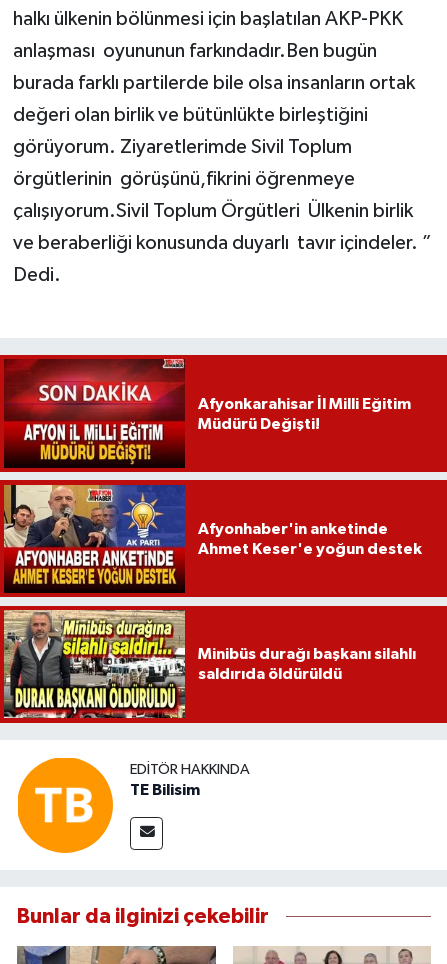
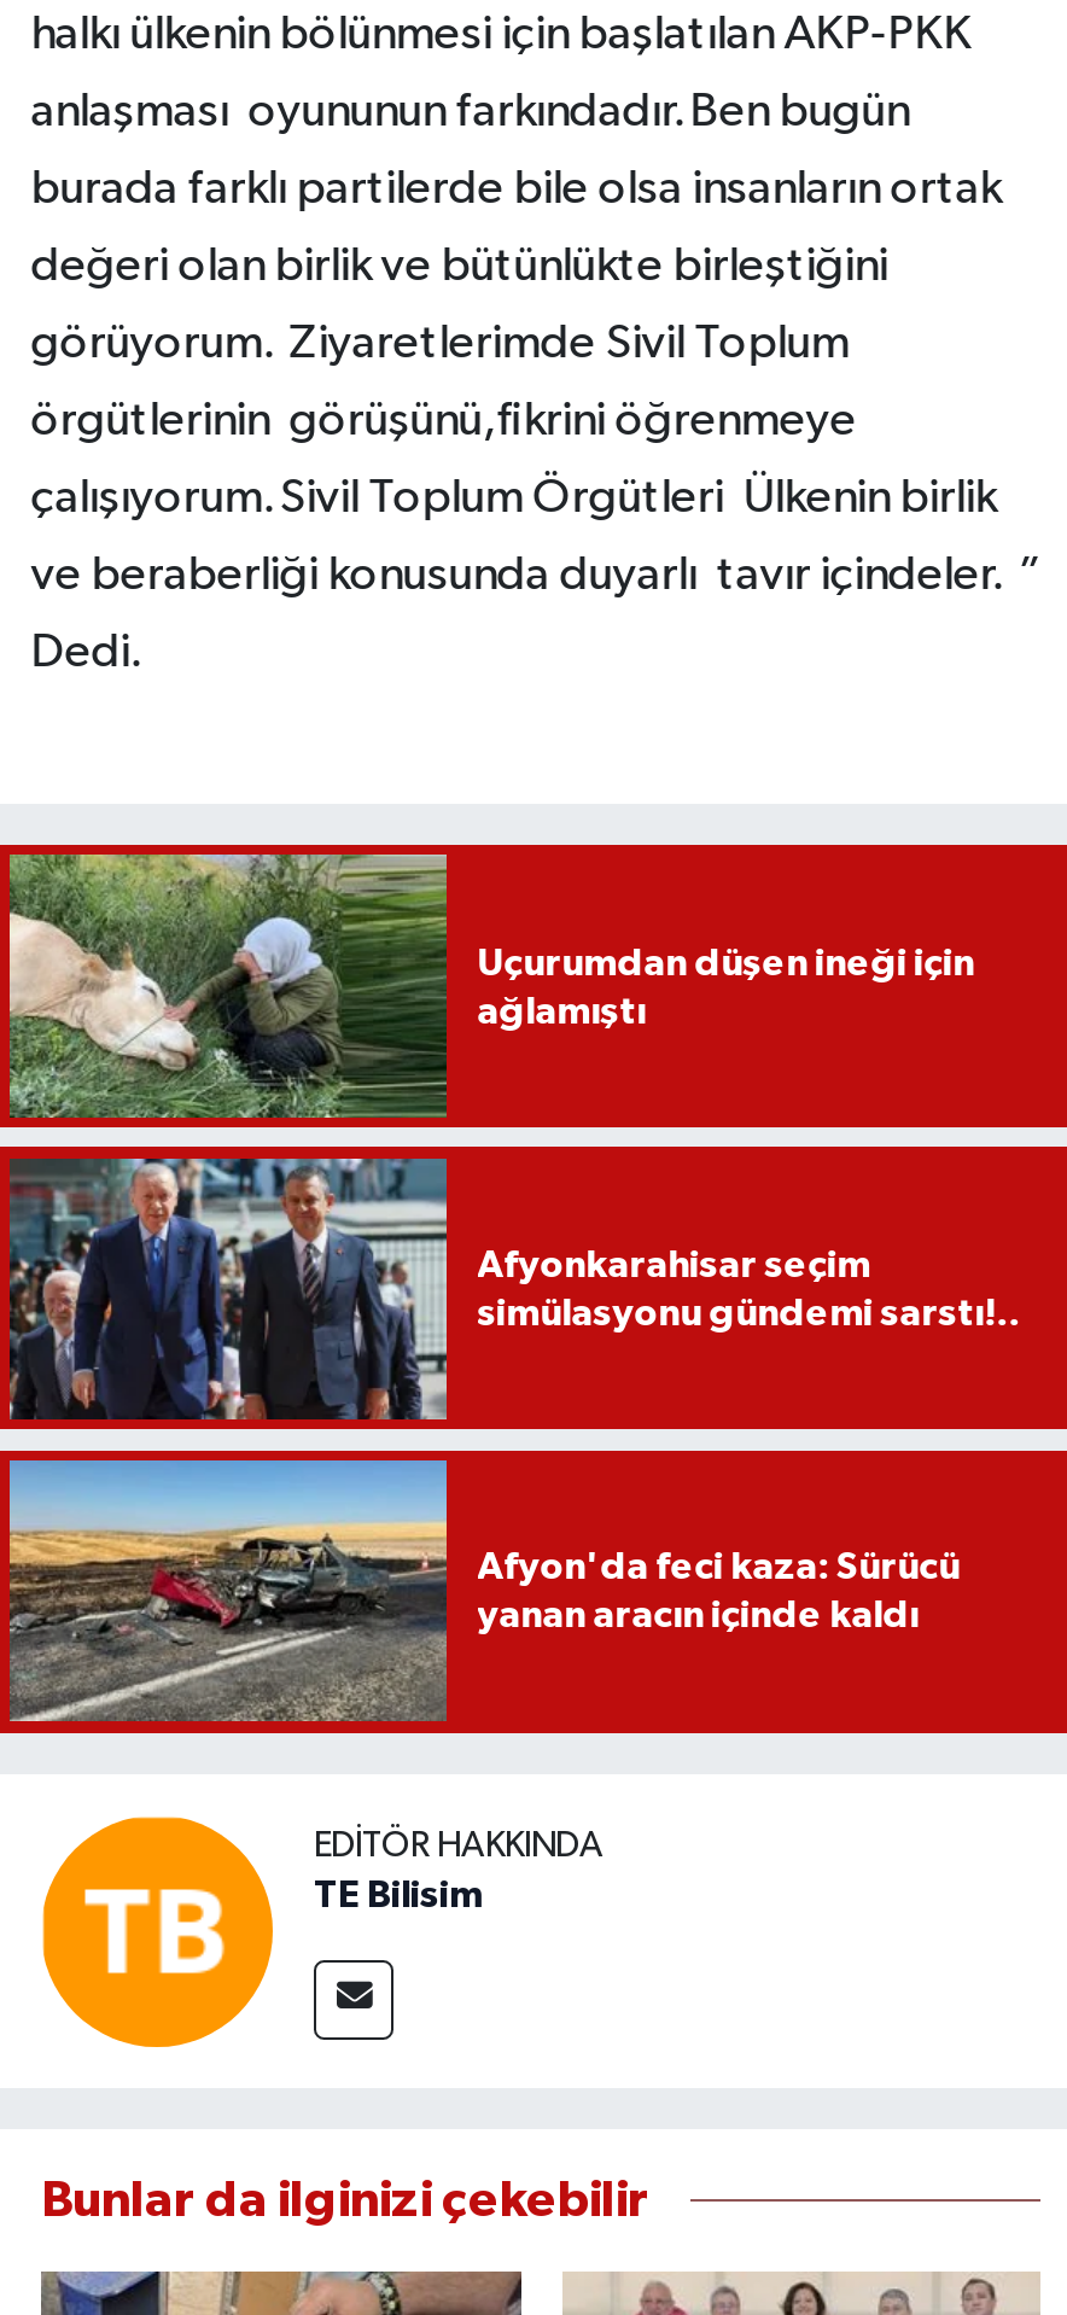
[3,358,411,469] [image] | Afyonkarahisar İl Milli Eğitim | Müdürü Değişti! -> [7,852,974,1120] [image] | Uçurumdan düşen ineği için | ağlamıştı
[3,484,422,594] [image] | Afyonhaber'in anketinde | Ahmet Keser'e yoğun destek -> [7,1156,1020,1422] [image] | Afyonkarahisar seçim | simülasyonu gündemi sarstı!..
[4,609,416,719] [image] | Minibüs durağı başkanı silahlı | saldırıda öldürüldü -> [10,1458,960,1724] [image] | Afyon'da feci kaza: Sürücü | yanan aracın içinde kaldı

